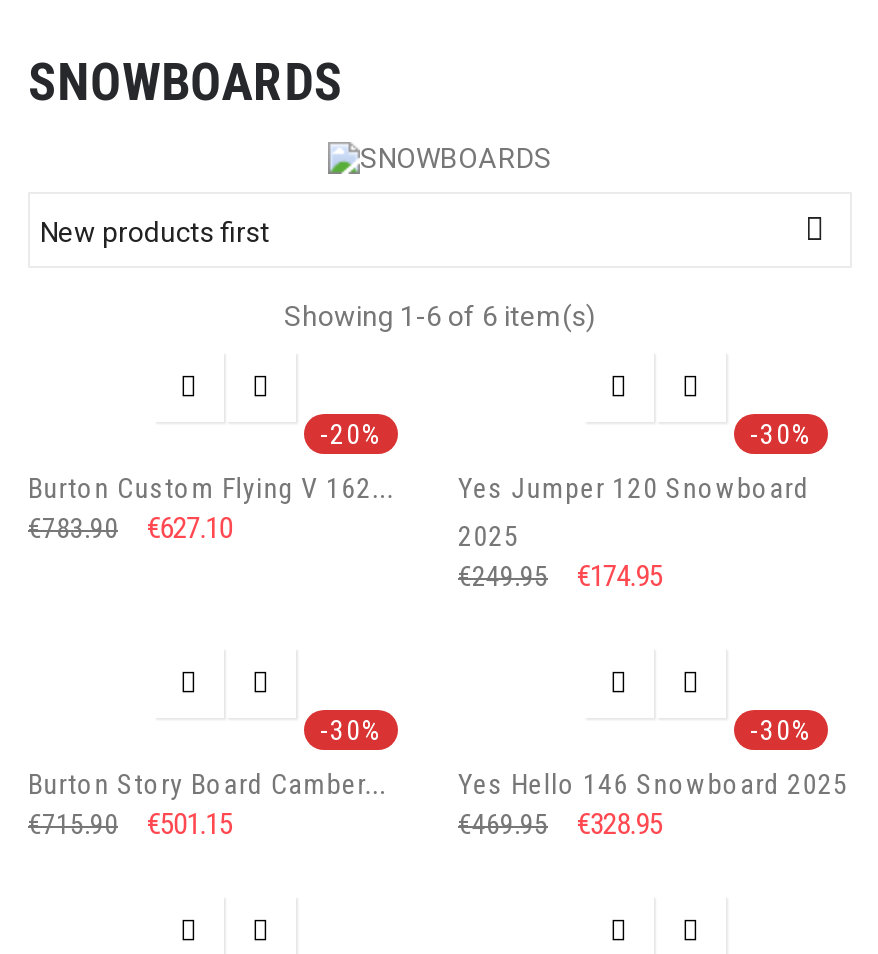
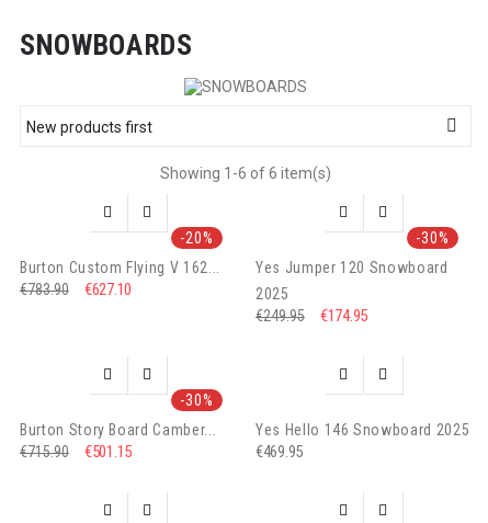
[750,713,812,745] -30% -> none
[576,805,662,841] €328.95 -> none

